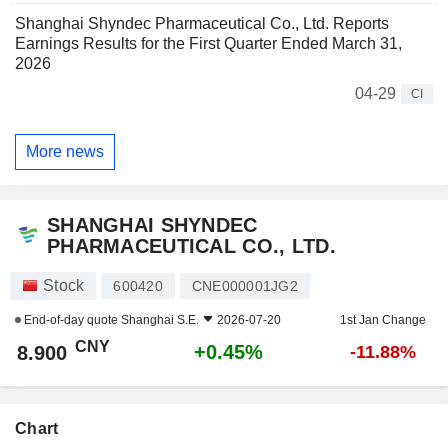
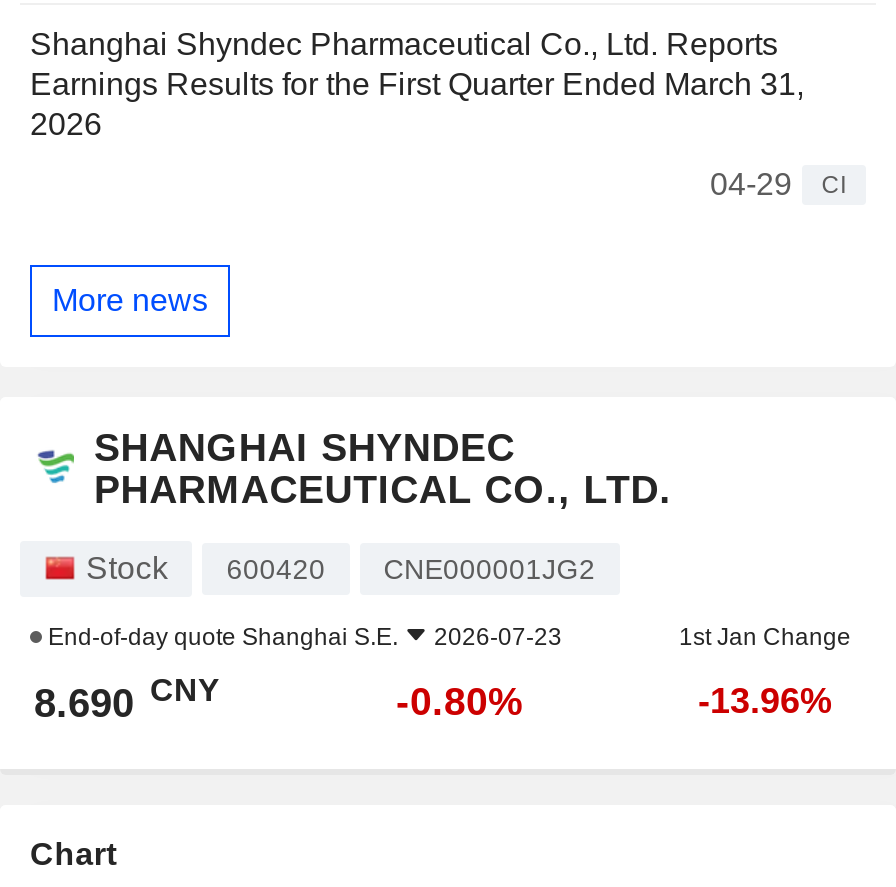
[21,313,281,327] End-of-day quote Shanghai S.E. 2026-07-20 -> [42,622,562,650] End-of-day quote Shanghai S.E. 2026-07-23
[17,338,110,364] 8.900 CNY -> [34,673,220,724] 8.690 CNY
[194,341,263,363] +0.45% -> [396,678,524,722] -0.80%
[349,342,415,362] -11.88% -> [698,680,832,720] -13.96%

